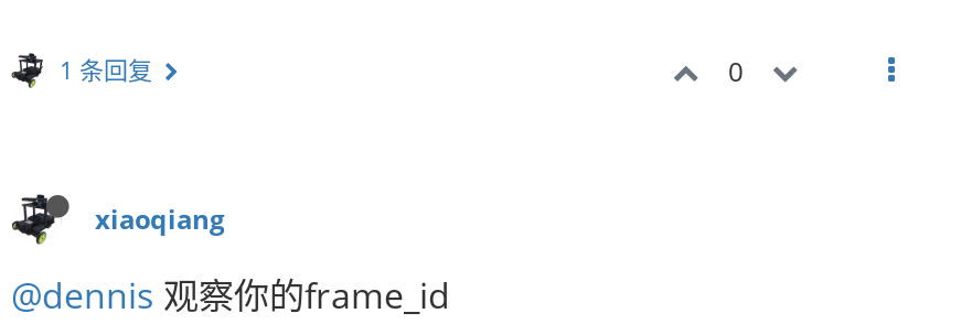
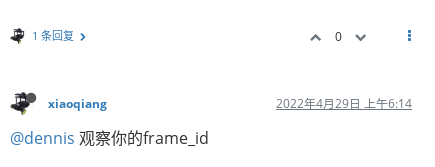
none -> [276,95,412,111] 2022年4月29日 上午6:14

